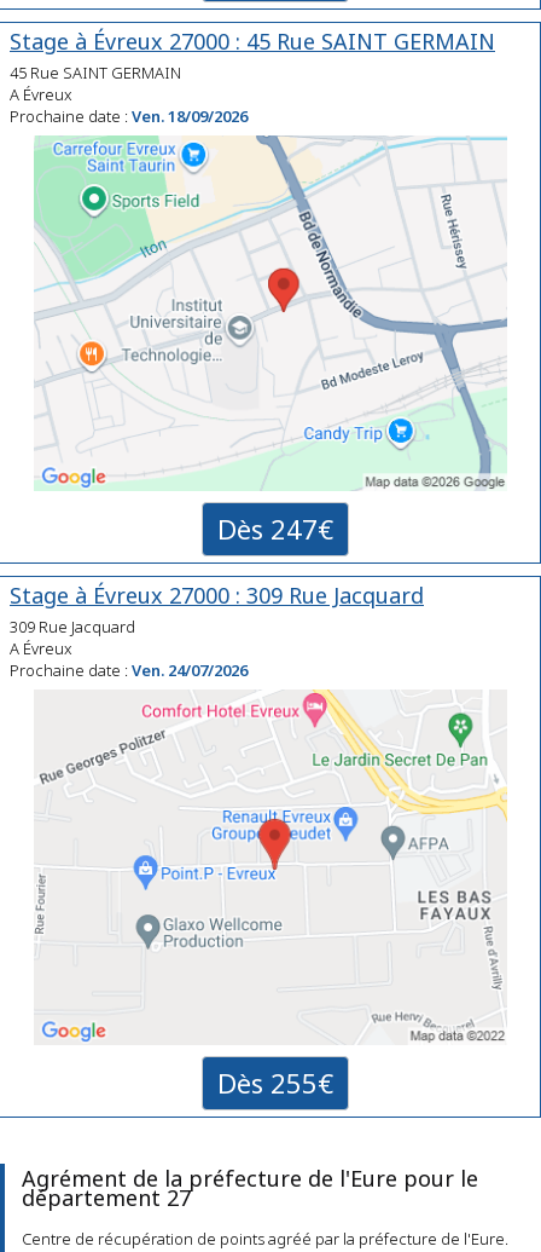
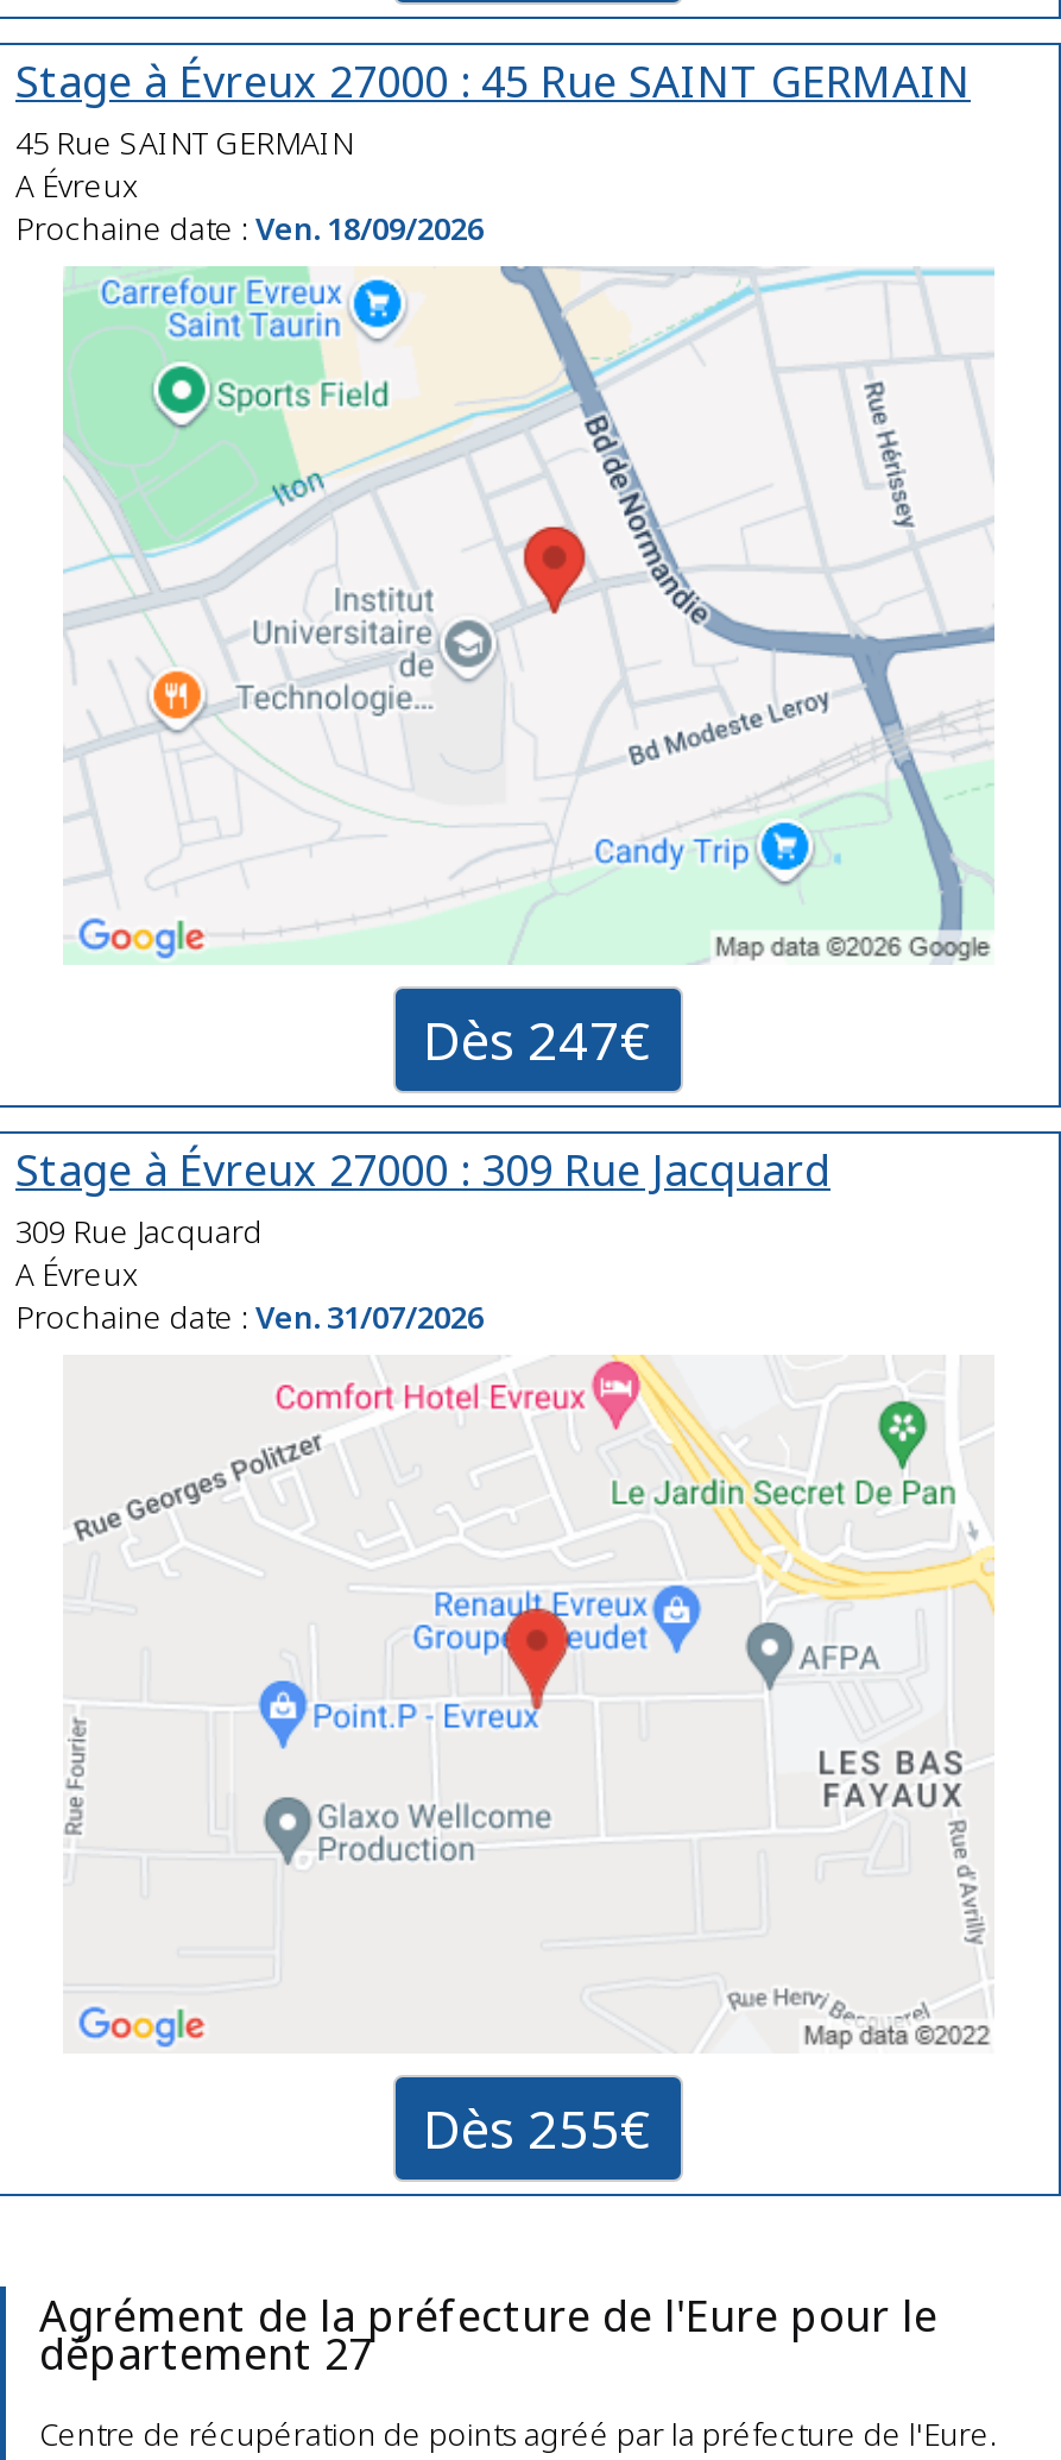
[10,659,248,681] Prochaine date : Ven. 24/07/2026 -> [15,1295,484,1338] Prochaine date : Ven. 31/07/2026

